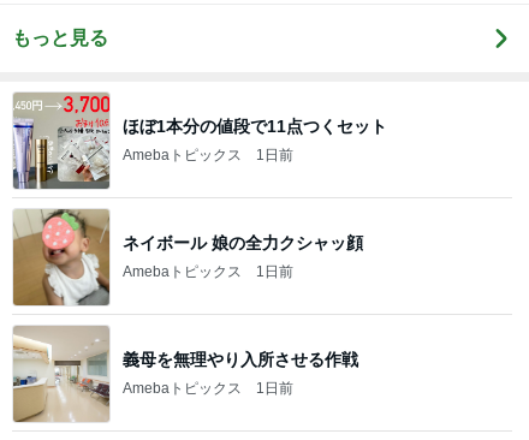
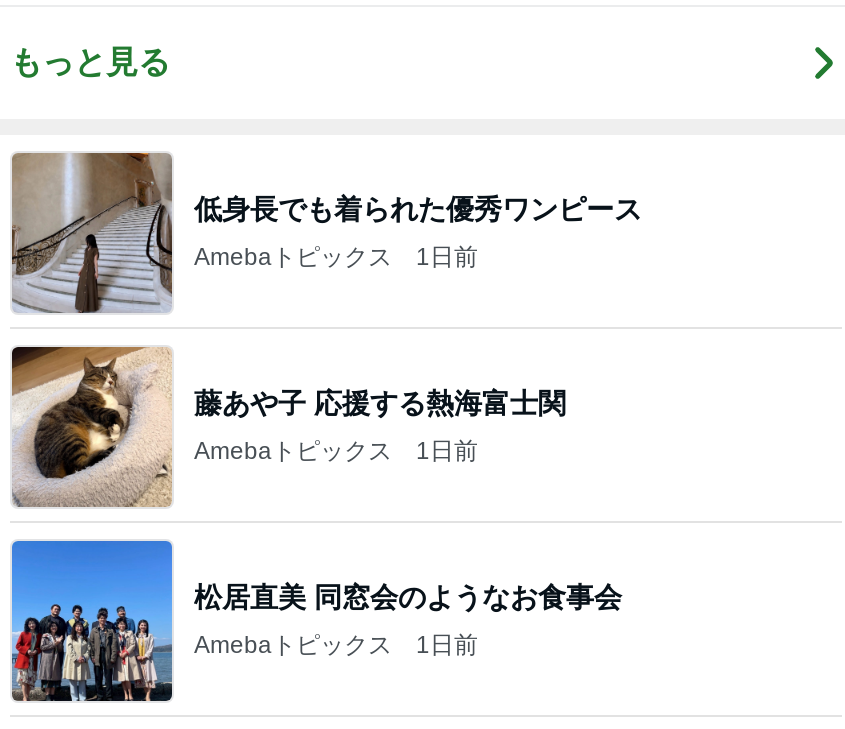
[12,93,387,190] [image] | ほぼ1本分の値段で11点つくセット -> [10,153,642,313] [image] | 低身長でも着られた優秀ワンピース
[12,208,363,307] [image] | ネイボール 娘の全力クシャッ顔 -> [10,345,566,507] [image] | 藤あや子 応援する熱海富士関
[12,325,358,423] [image] | 義母を無理やり入所させる作戦 -> [10,539,622,703] [image] | 松居直美 同窓会のようなお食事会

